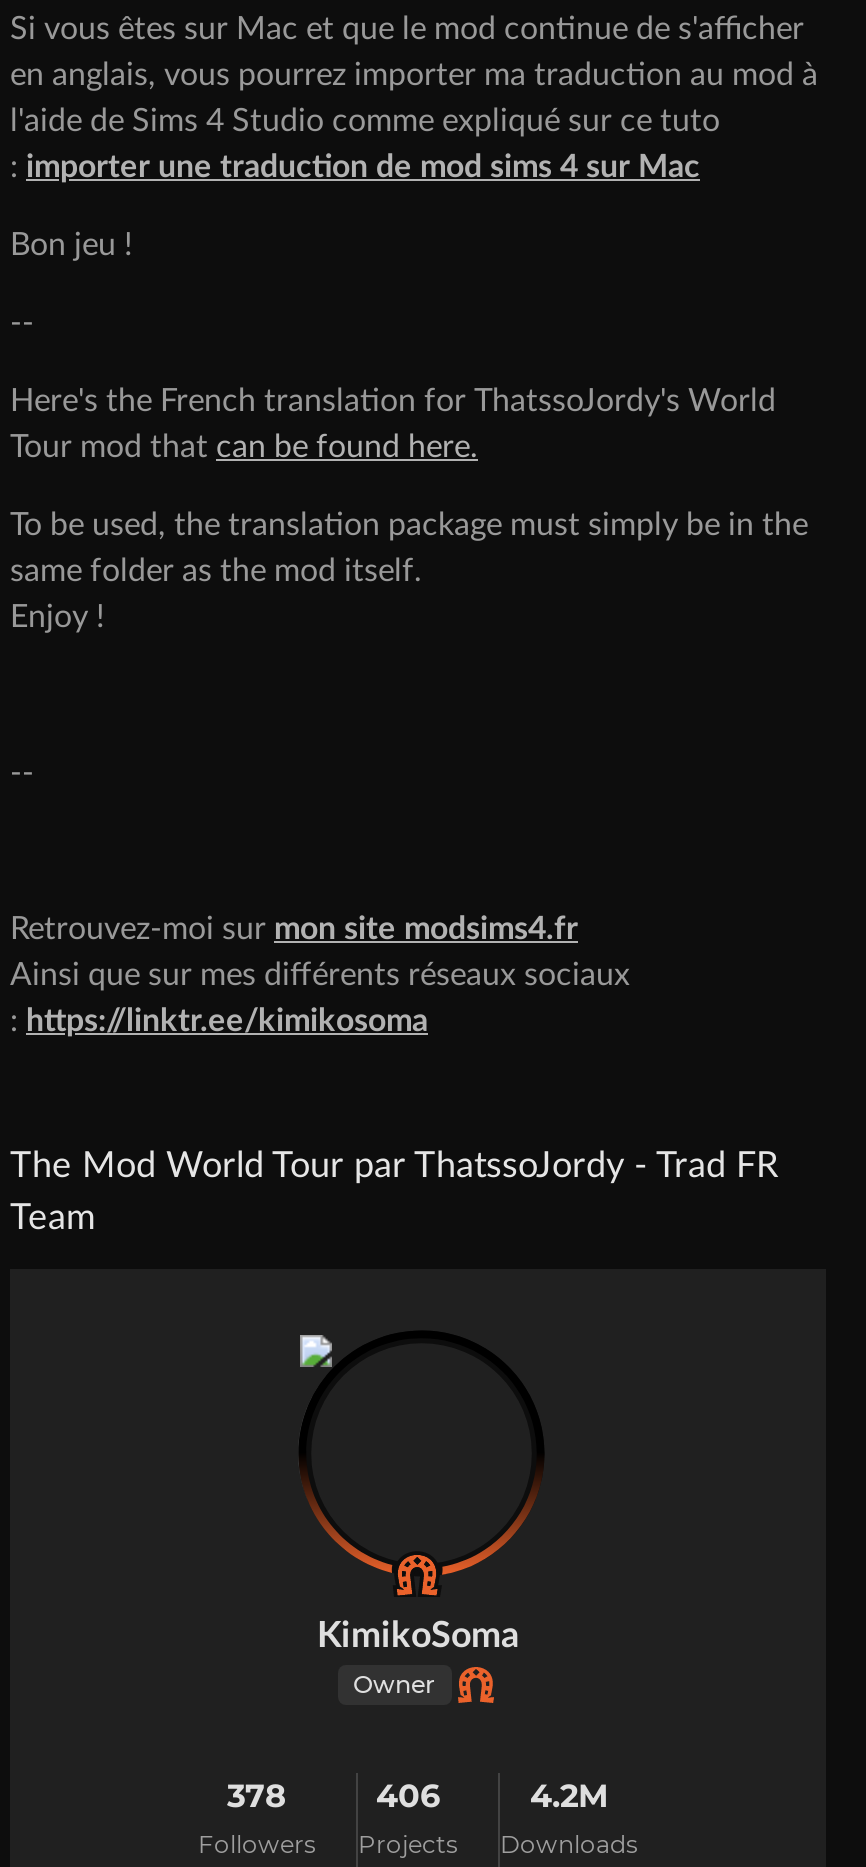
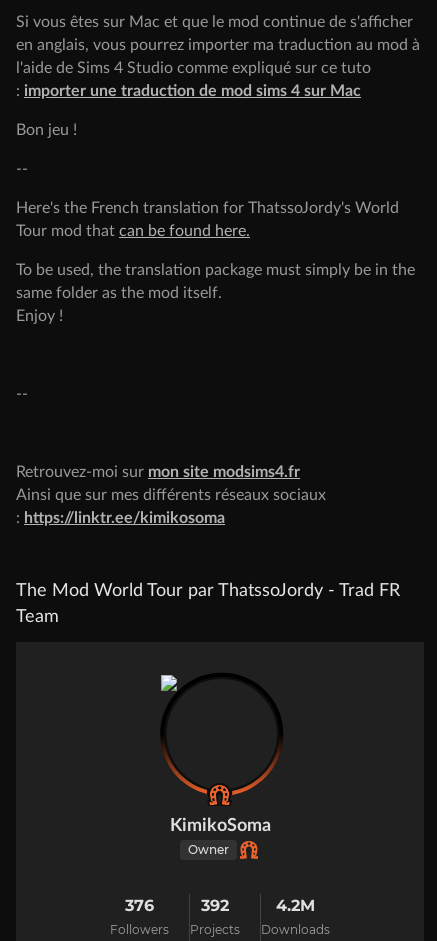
[227,1776,287,1814] 378 -> [125,896,154,915] 376
[376,1776,440,1814] 406 -> [201,896,229,915] 392

